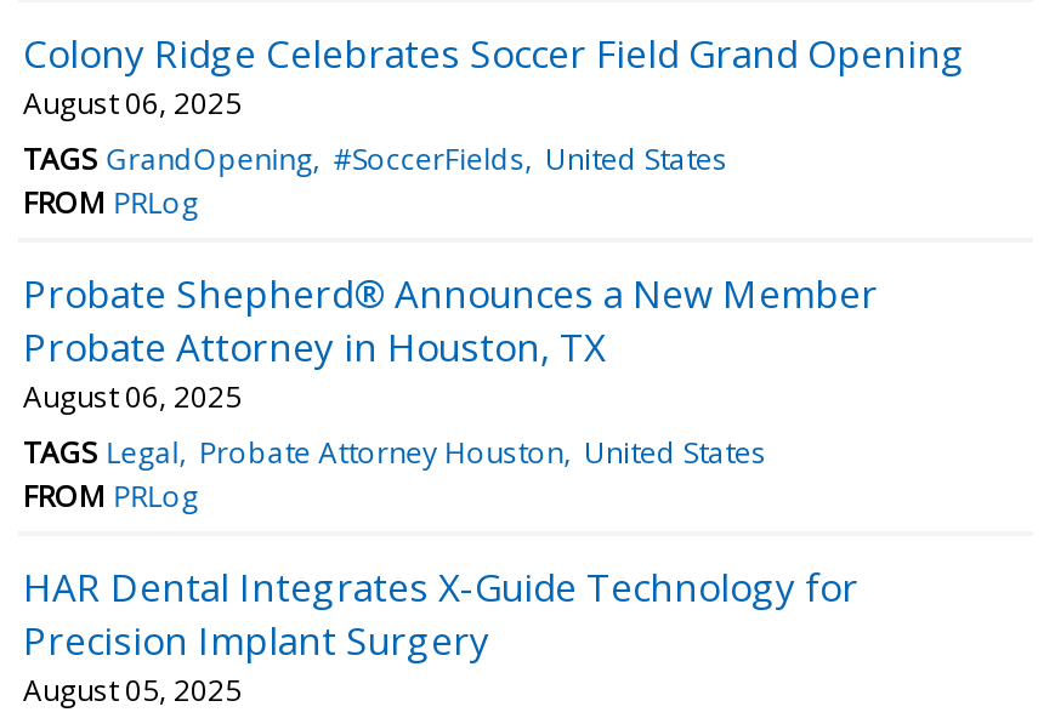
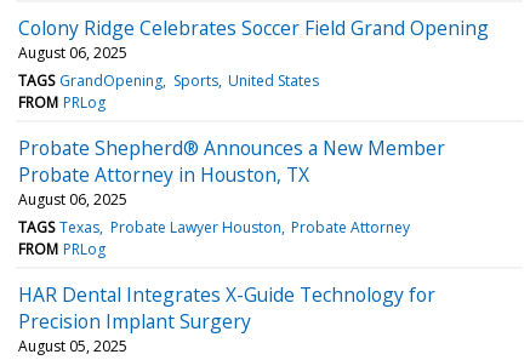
[23,138,727,179] TAGS GrandOpening #SoccerFields United States -> [18,70,319,91] TAGS GrandOpening Sports United States
[23,431,766,473] TAGS Legal Probate Attorney Houston United States -> [18,217,410,237] TAGS Texas Probate Lawyer Houston Probate Attorney

